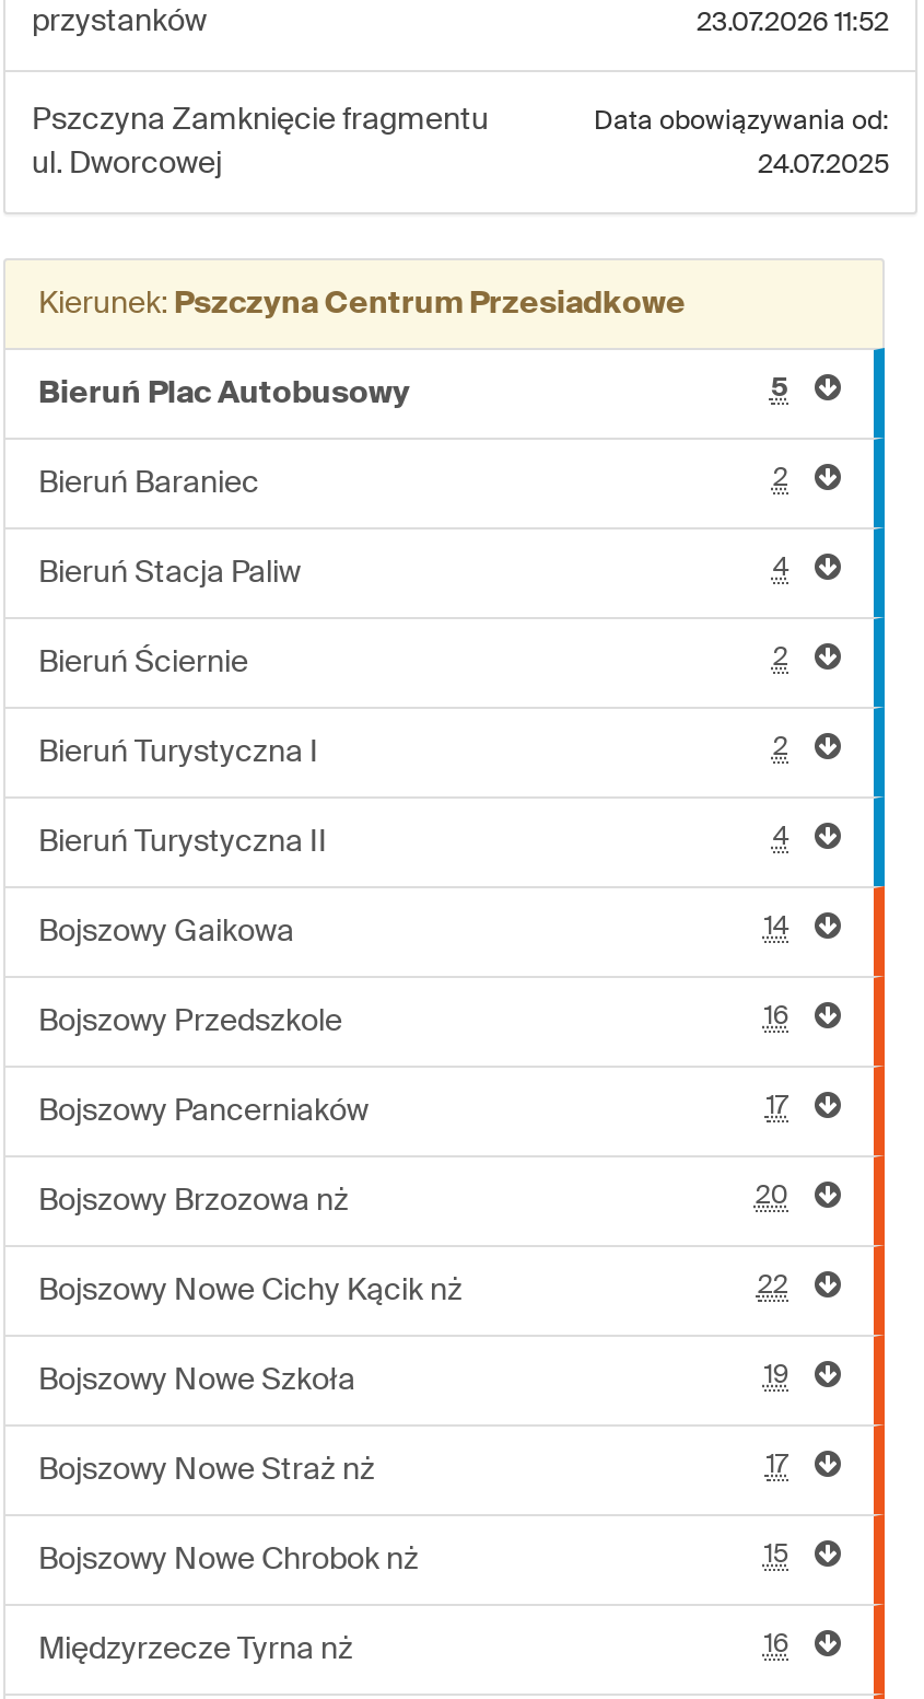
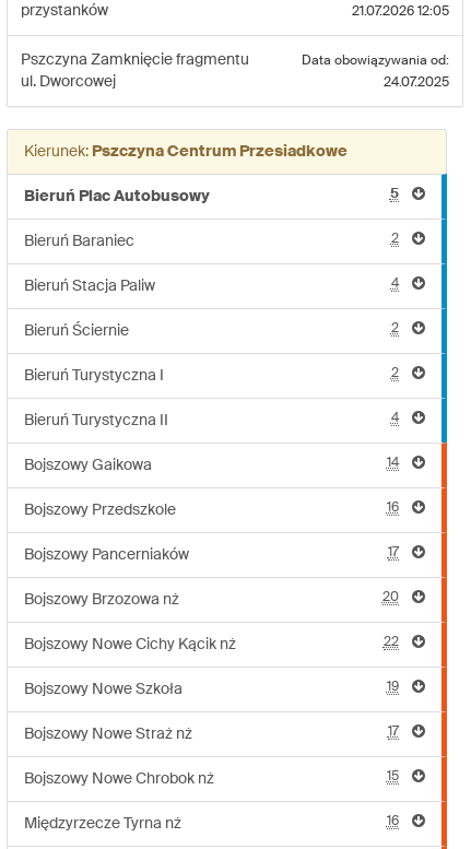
[697,11,889,37] 23.07.2026 11:52 -> [352,5,449,19] 21.07.2026 12:05

